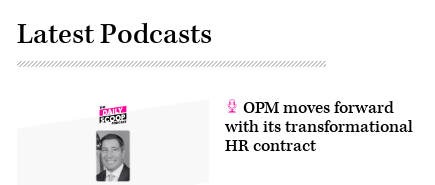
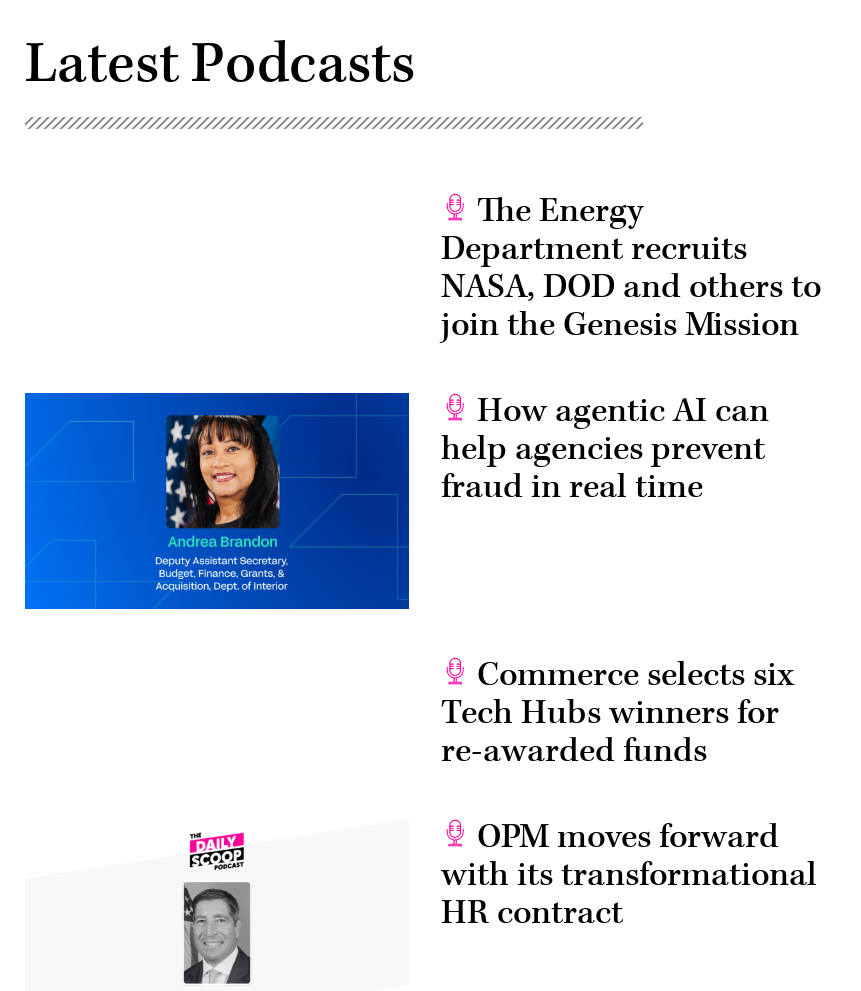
none -> [23,189,821,611] [image] | The Energy | Department recruits | NASA, DOD and others to | join the Genesis Mission | How agentic AI can | help agencies prevent | fraud in real time
none -> [441,653,795,773] Commerce selects six | Tech Hubs winners for | re-awarded funds

